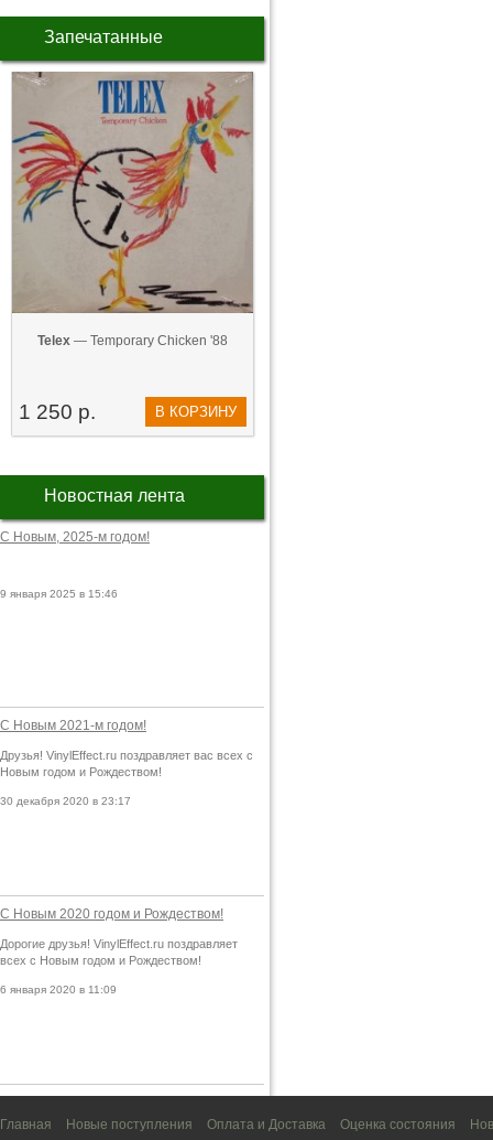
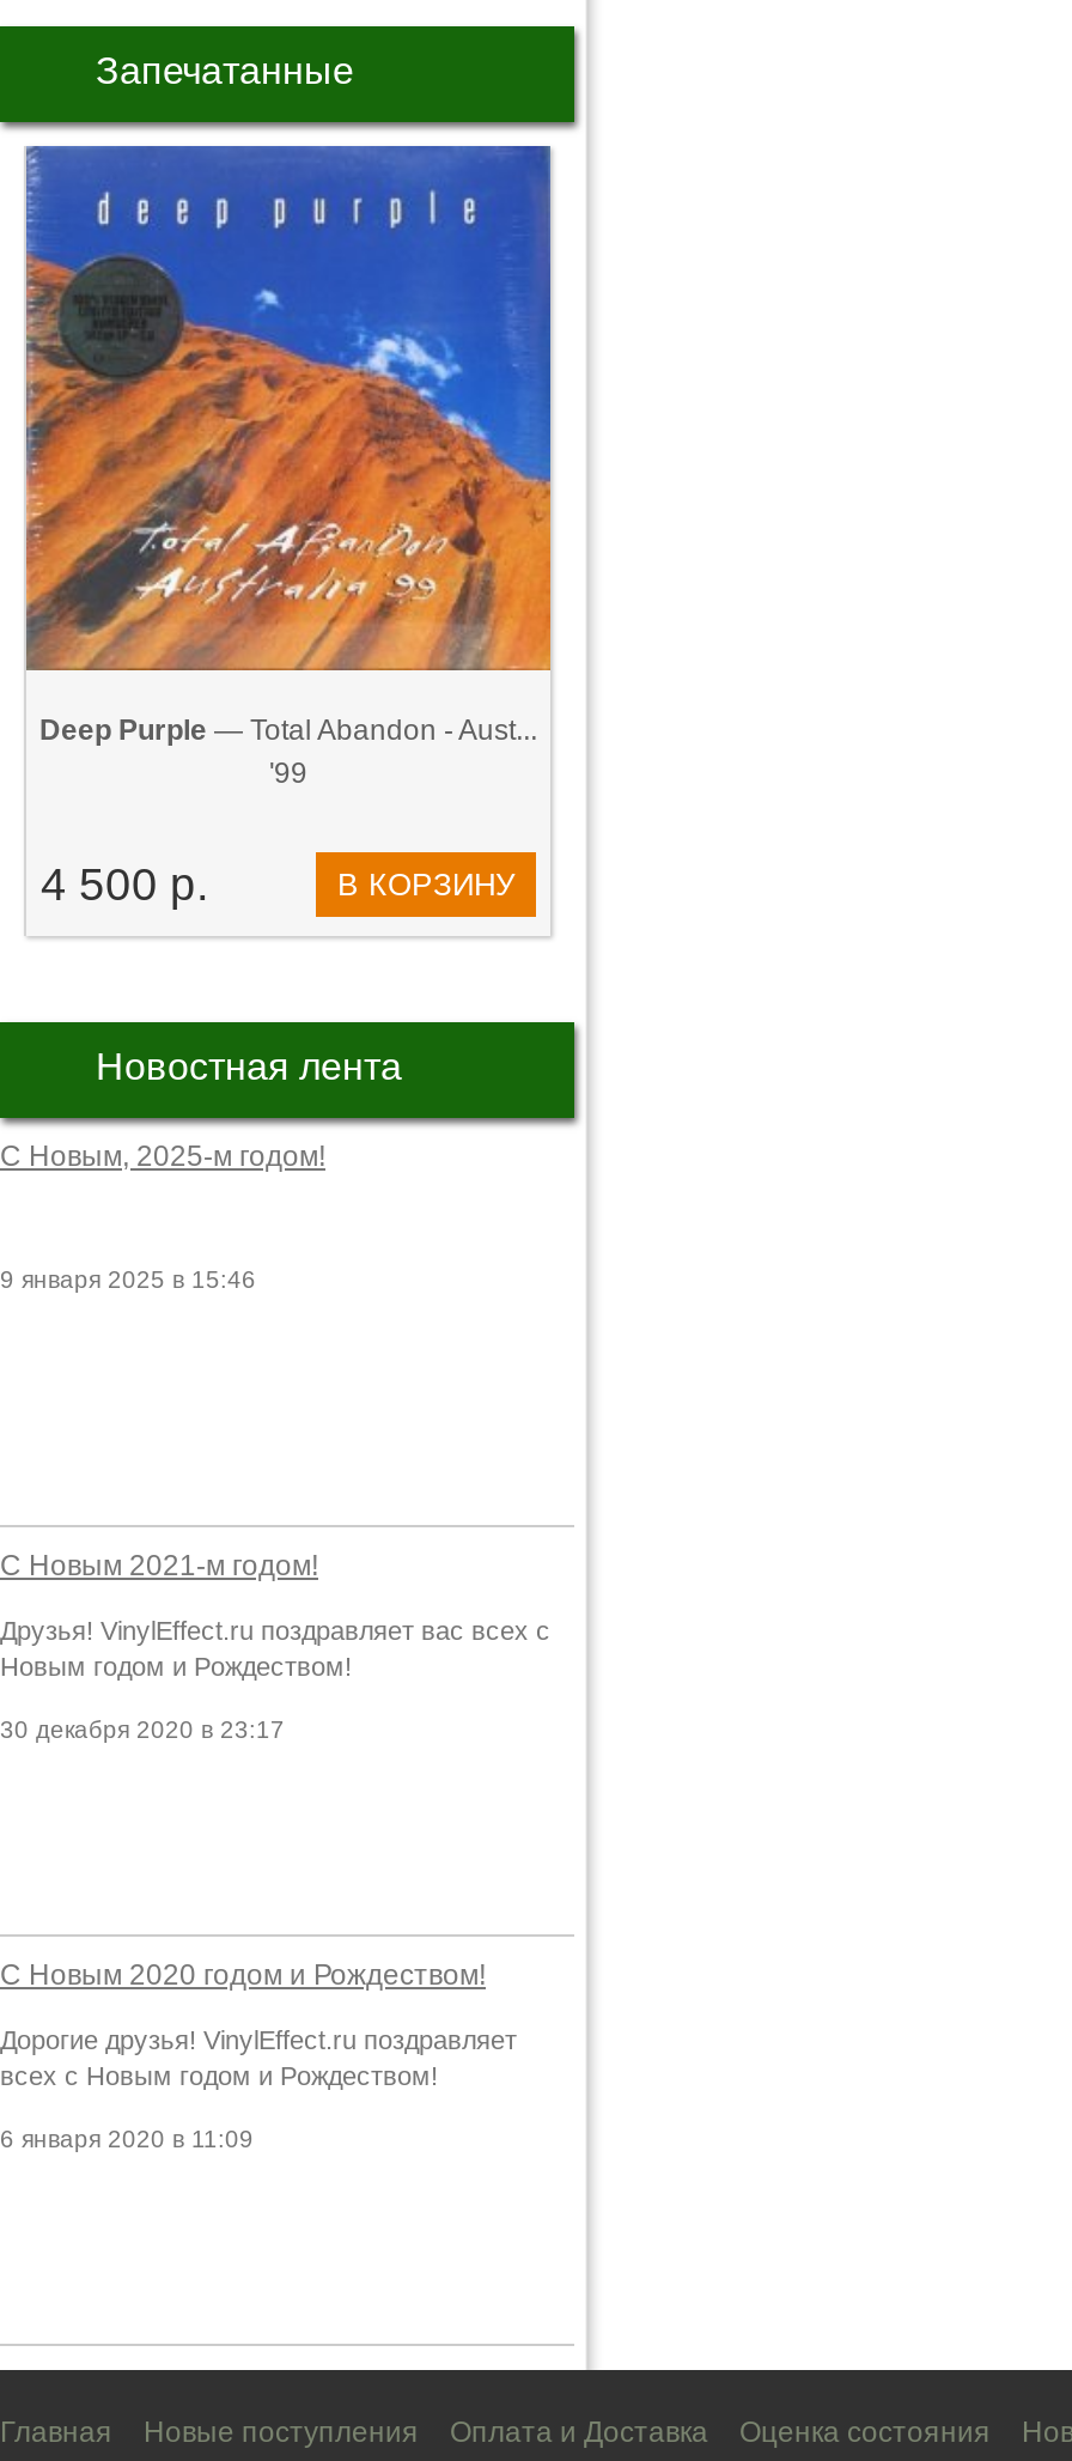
[12,71,254,348] [image] | Telex — Temporary Chicken '88 -> [26,144,553,790] [image] | Deep Purple — Total Abandon - Aust... | '99
[19,400,96,423] 1 250 р. -> [41,859,208,910] 4 500 р.

